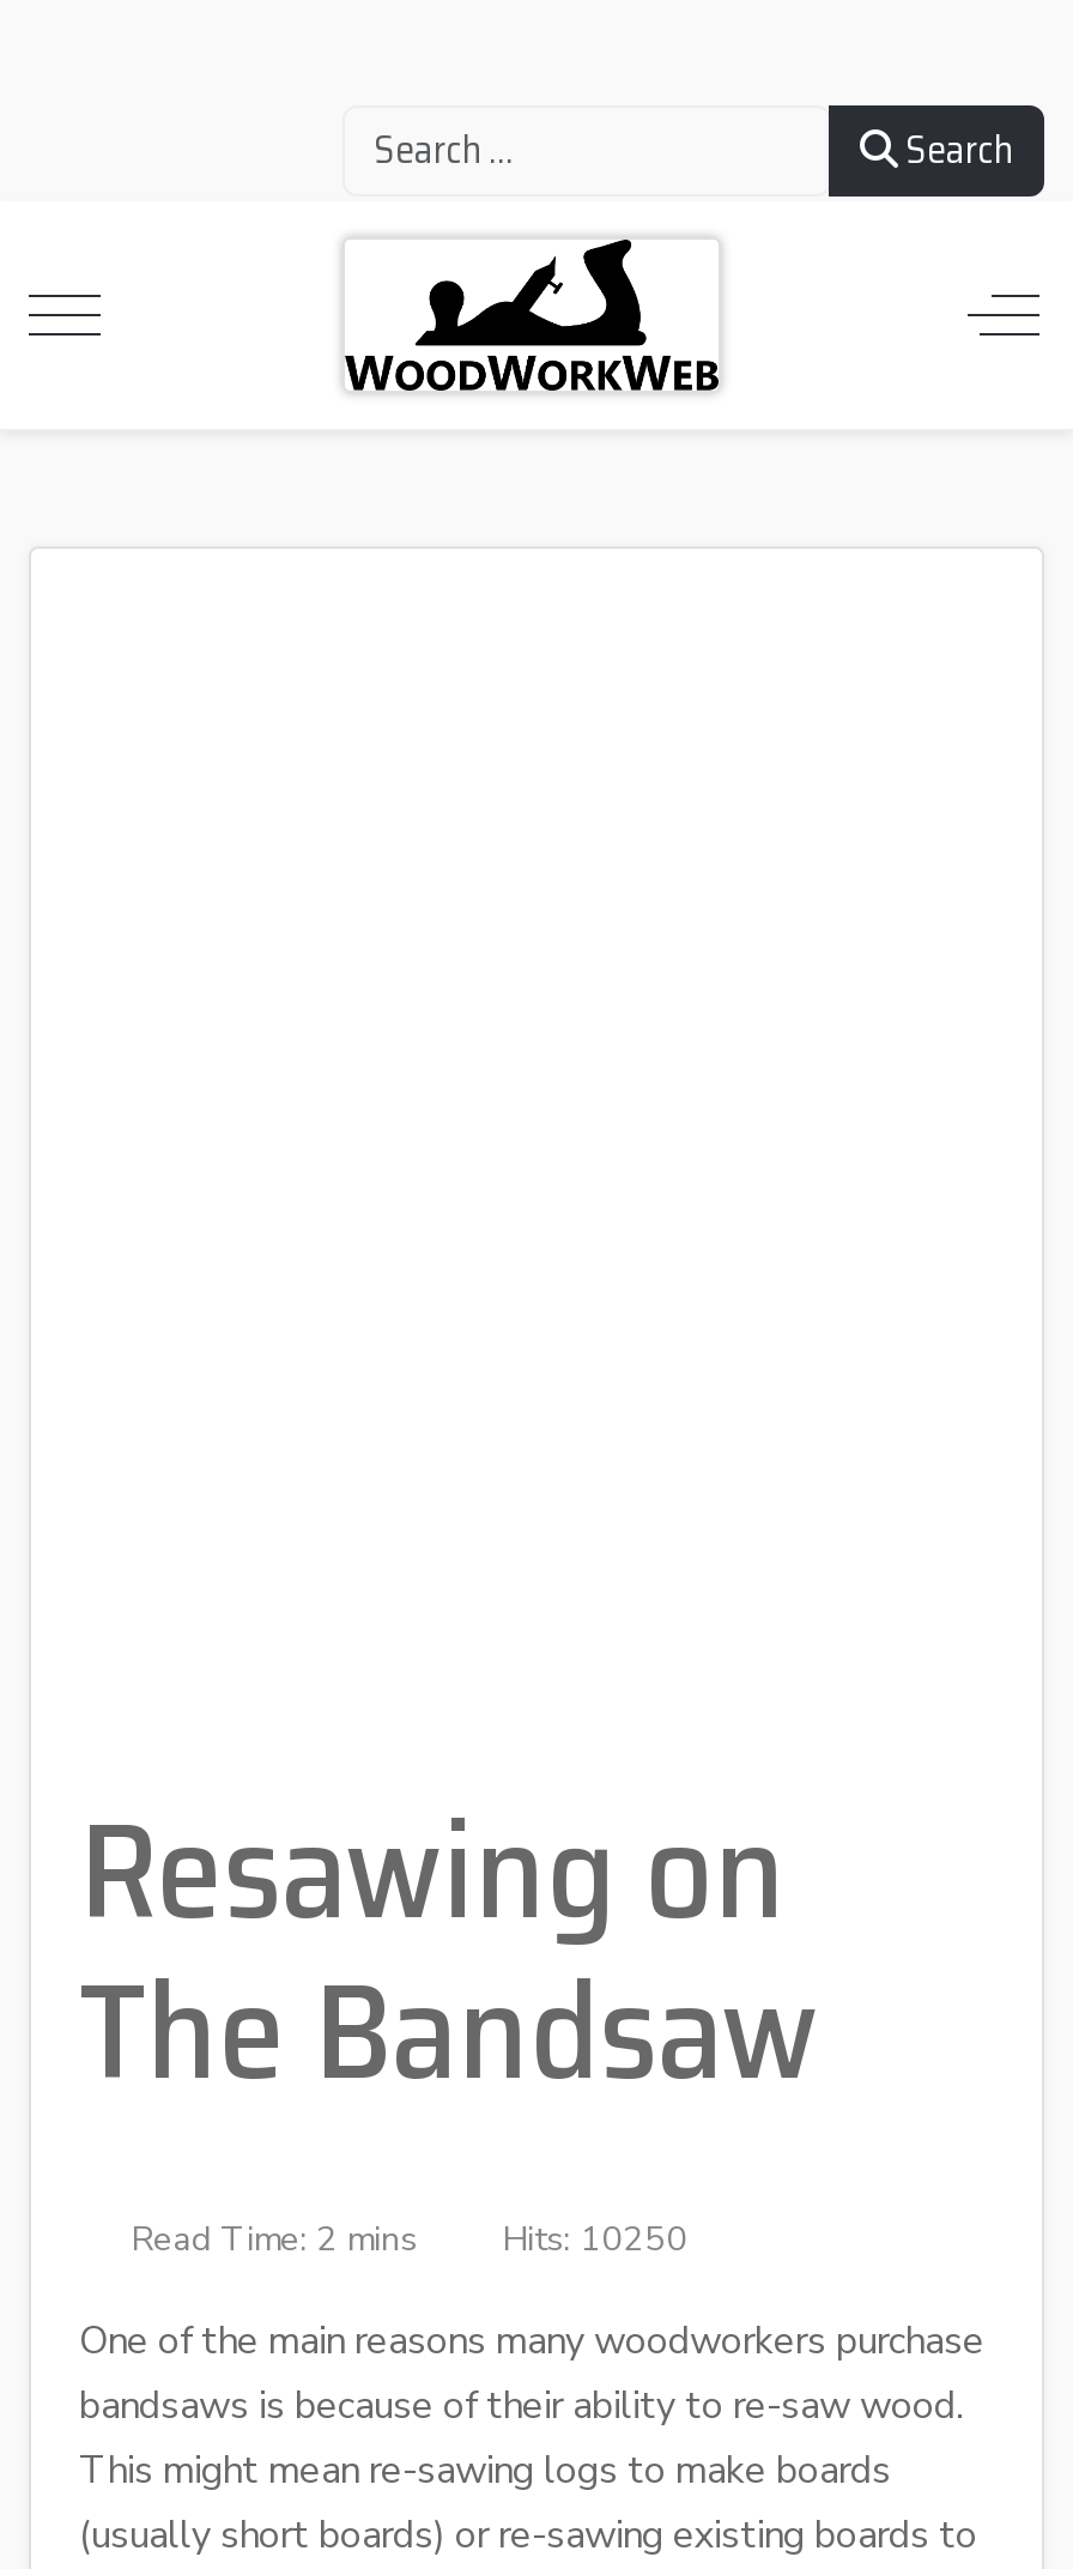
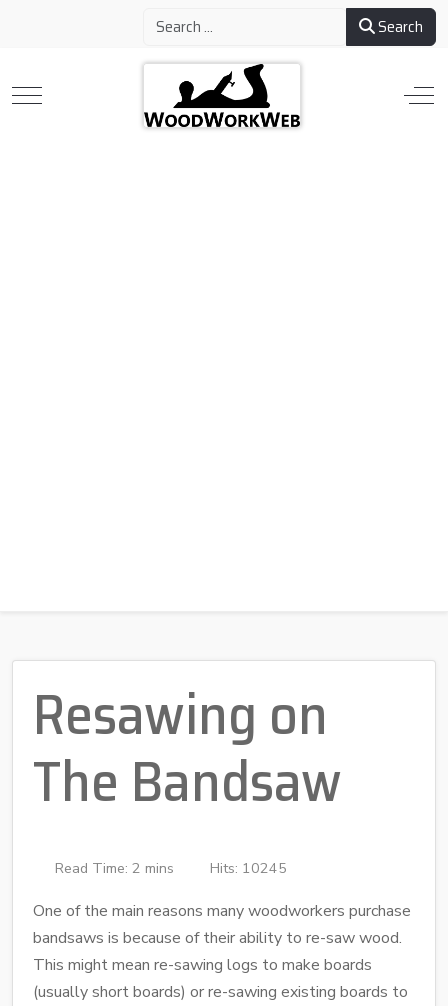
[132,2214,687,2262] Read Time: 2 mins Hits: 10250 -> [55,858,287,878] Read Time: 2 mins Hits: 10245

